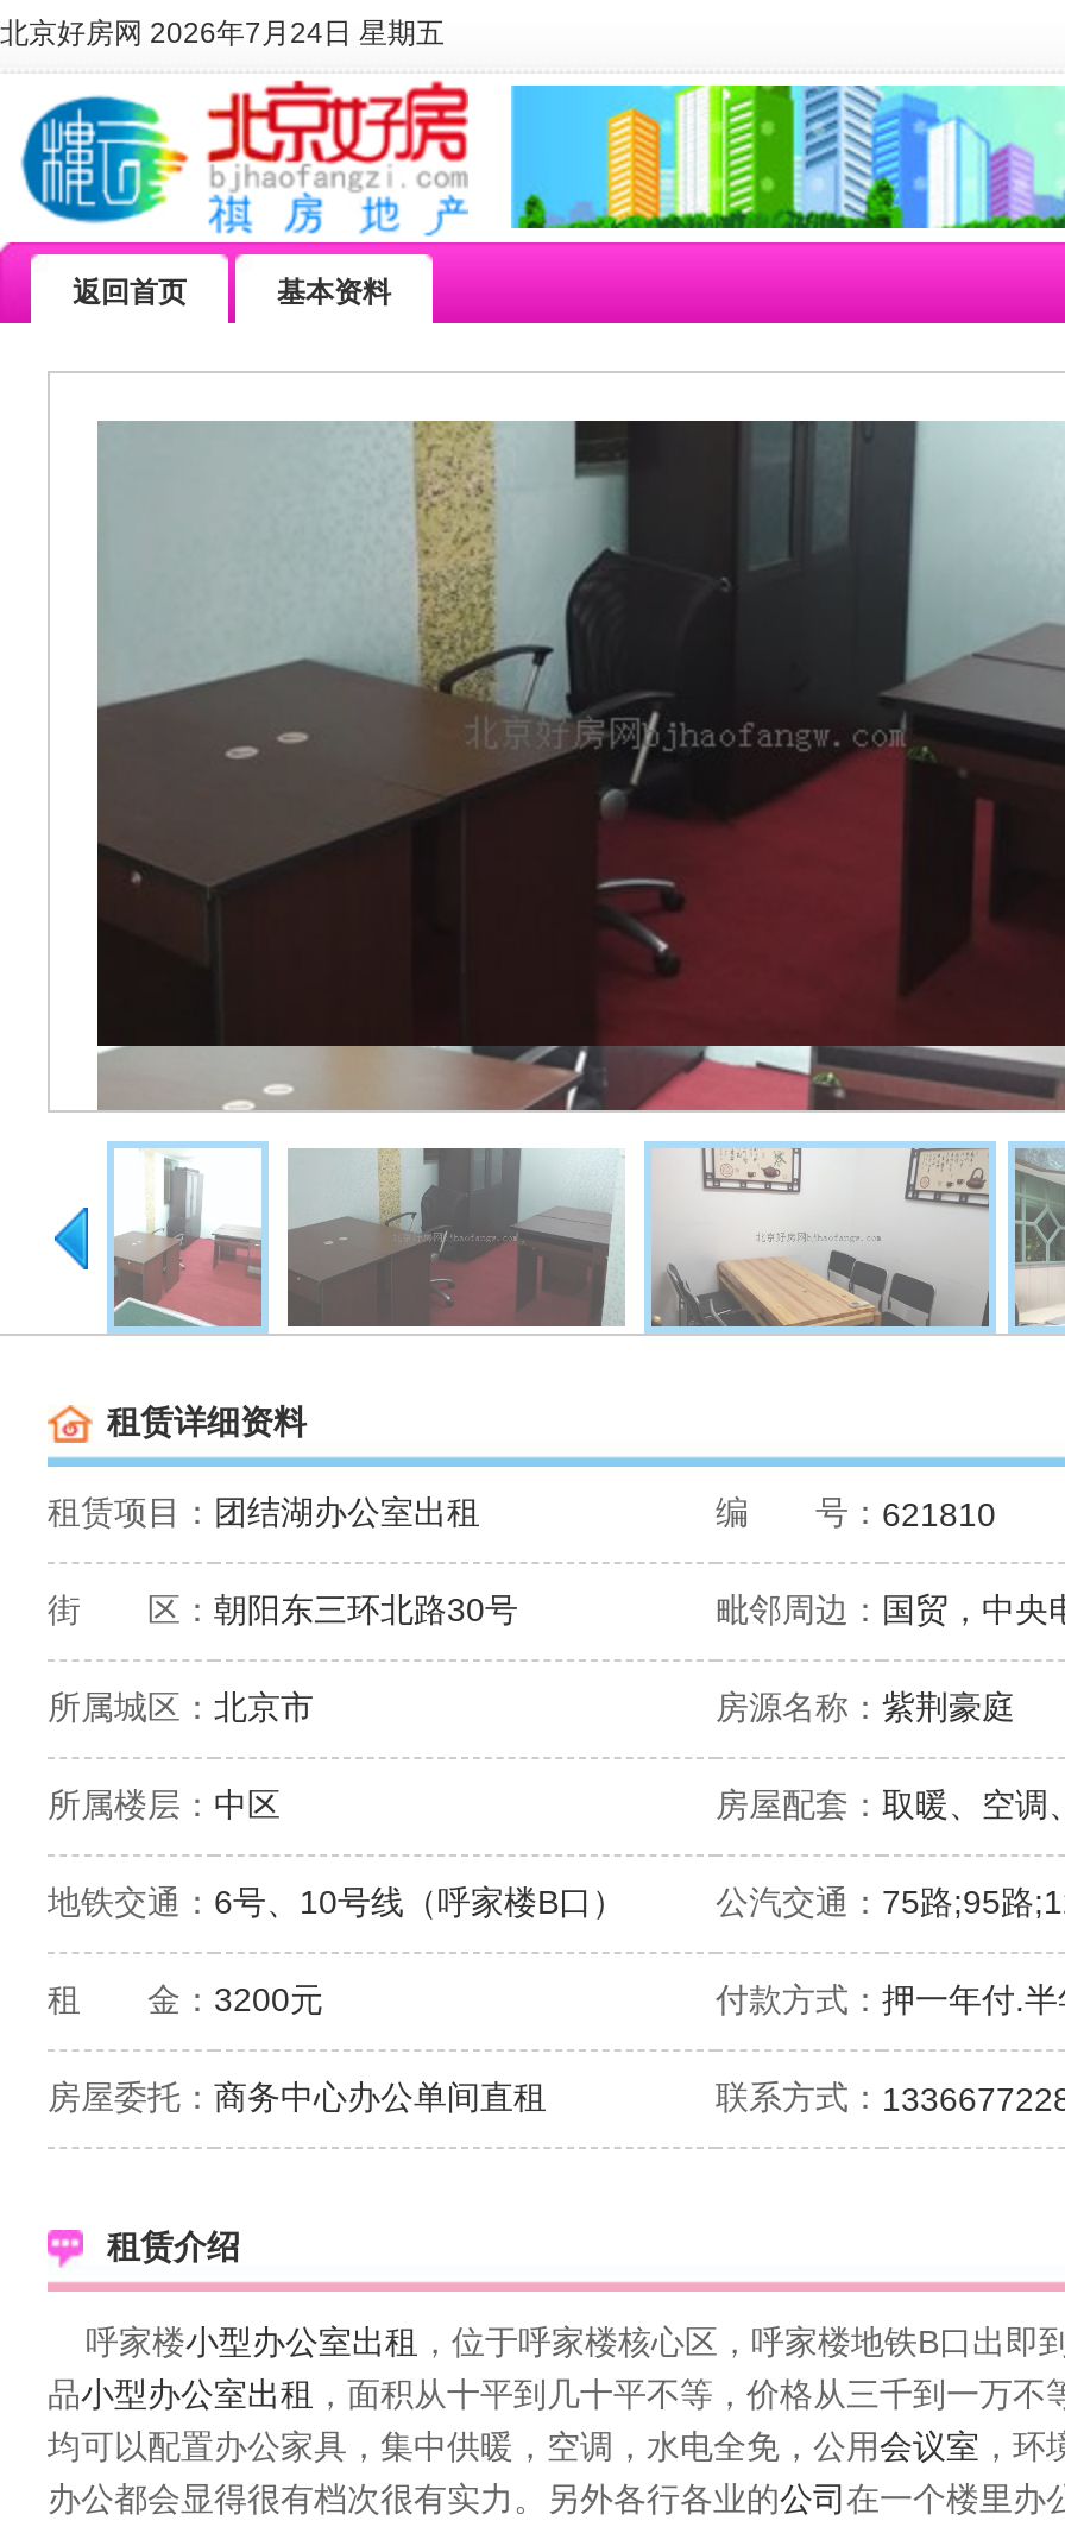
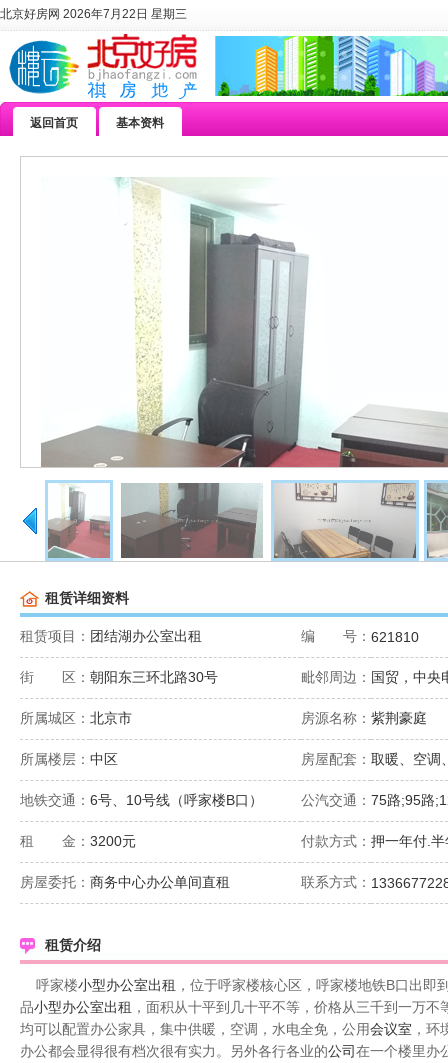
[0,17,445,50] 北京好房网2026年7月24日 星期五 -> [0,7,187,21] 北京好房网2026年7月22日 星期三
[95,418,1058,1048] [image] -> [41,177,445,441] [image]

